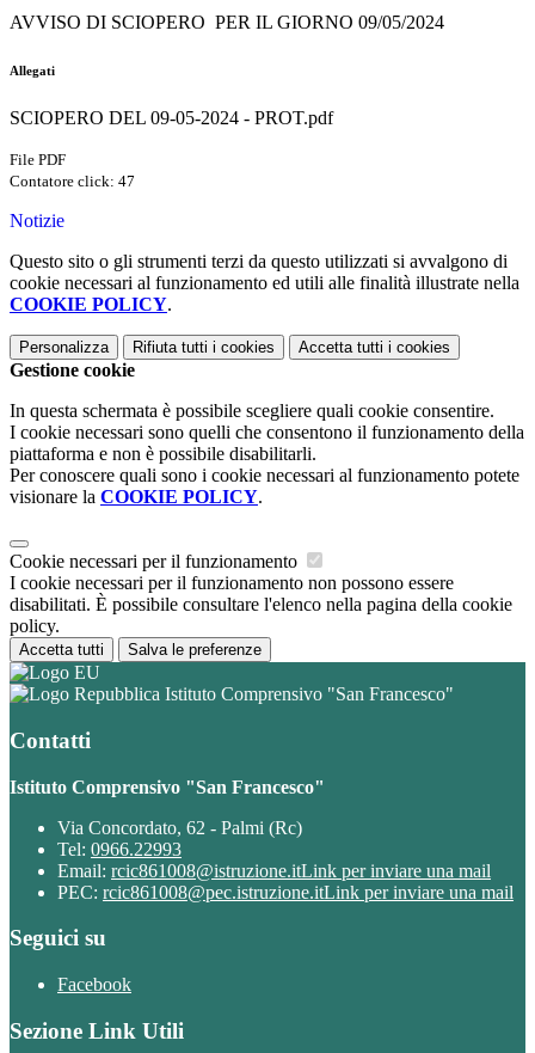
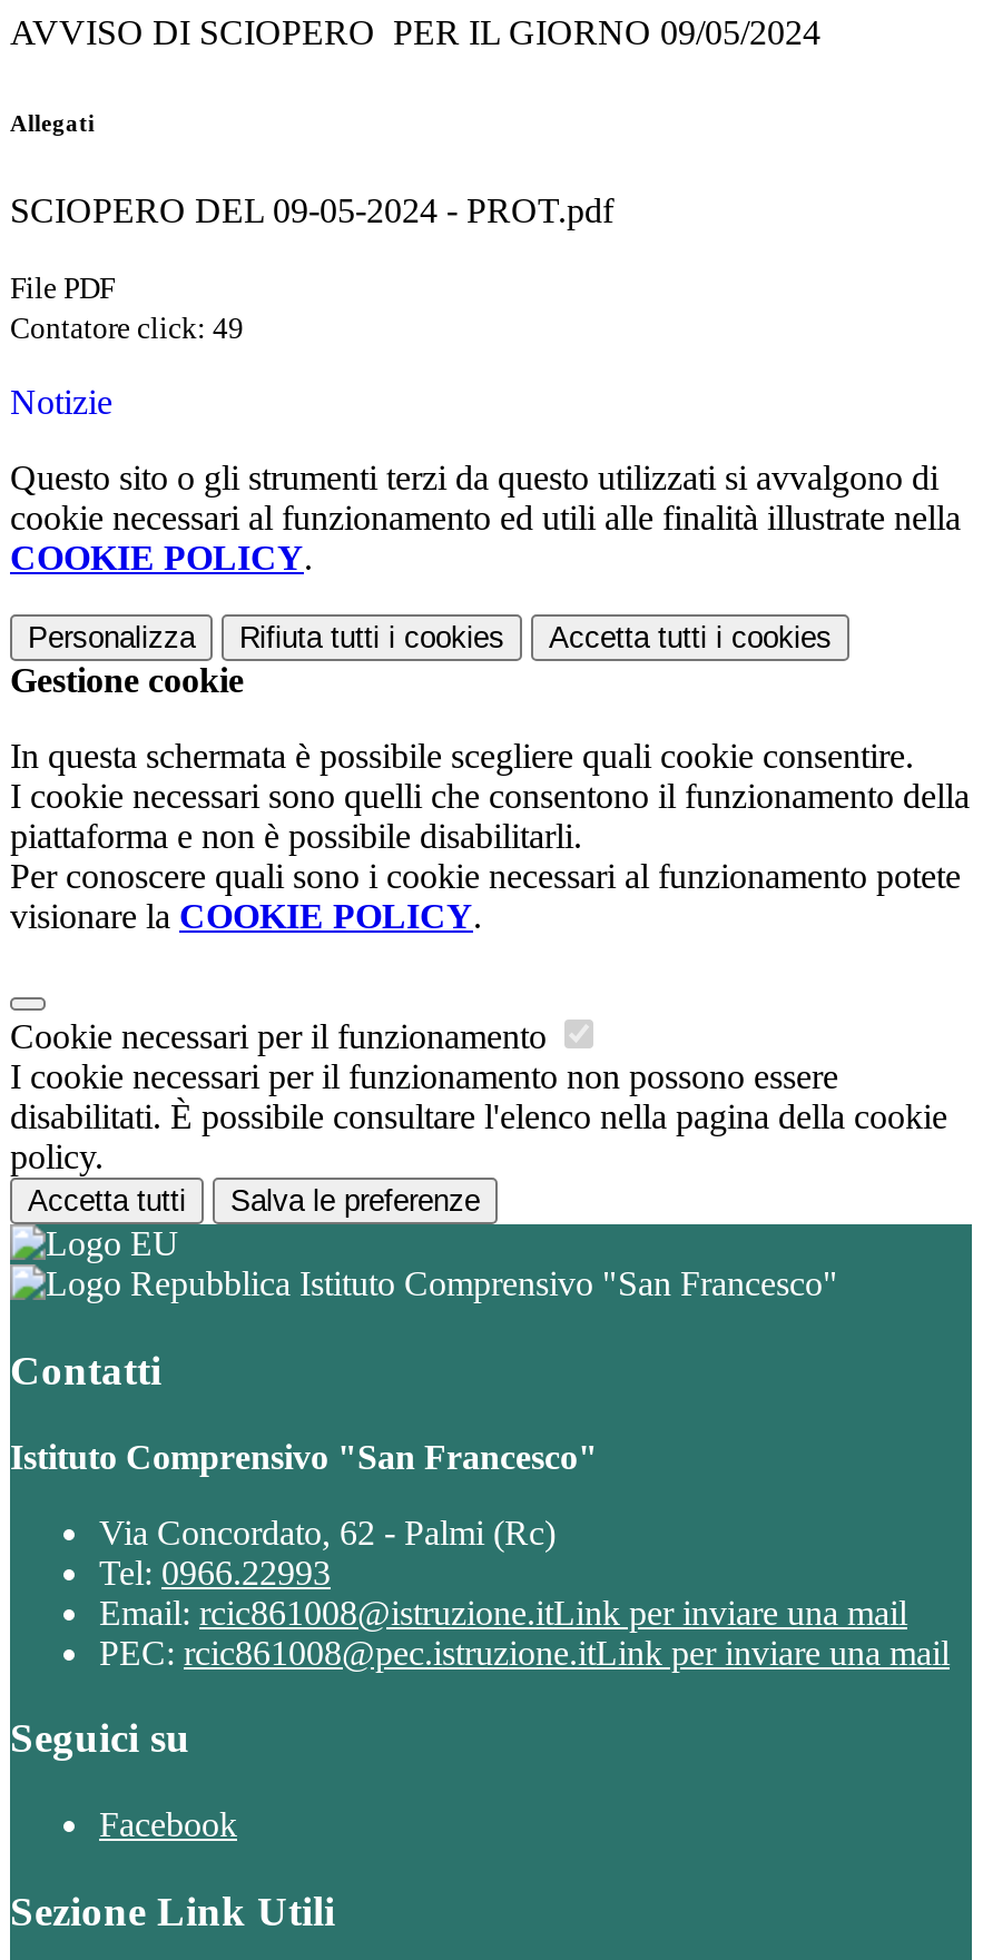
[10,172,135,190] Contatore click: 47 -> [10,312,244,345] Contatore click: 49

